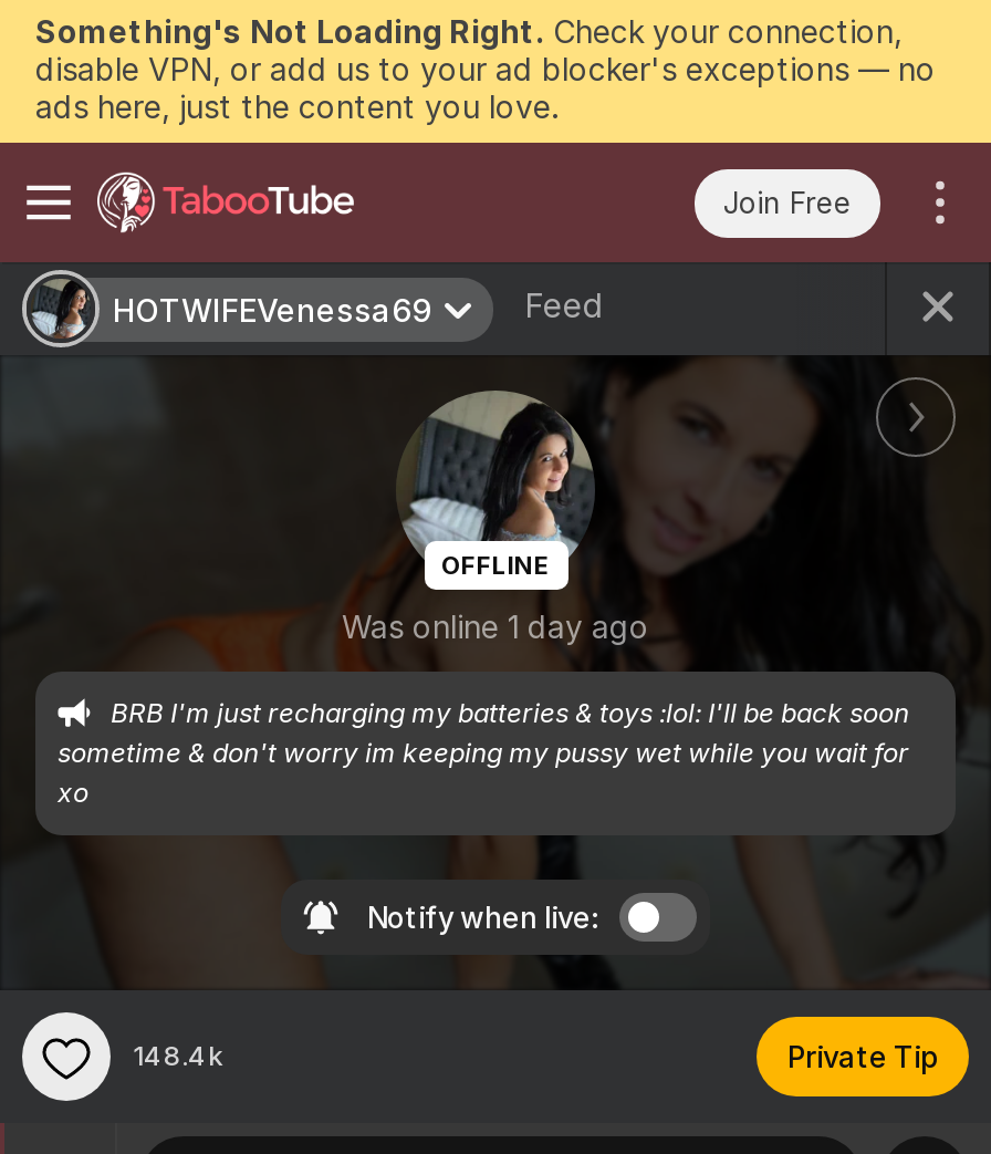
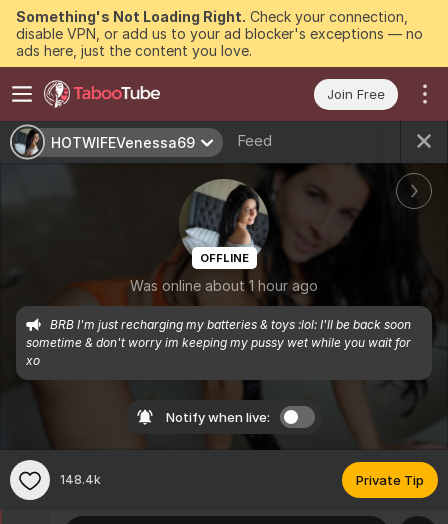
[342,607,649,645] Was online 1 day ago -> [130,277,318,294] Was online about 1 hour ago

